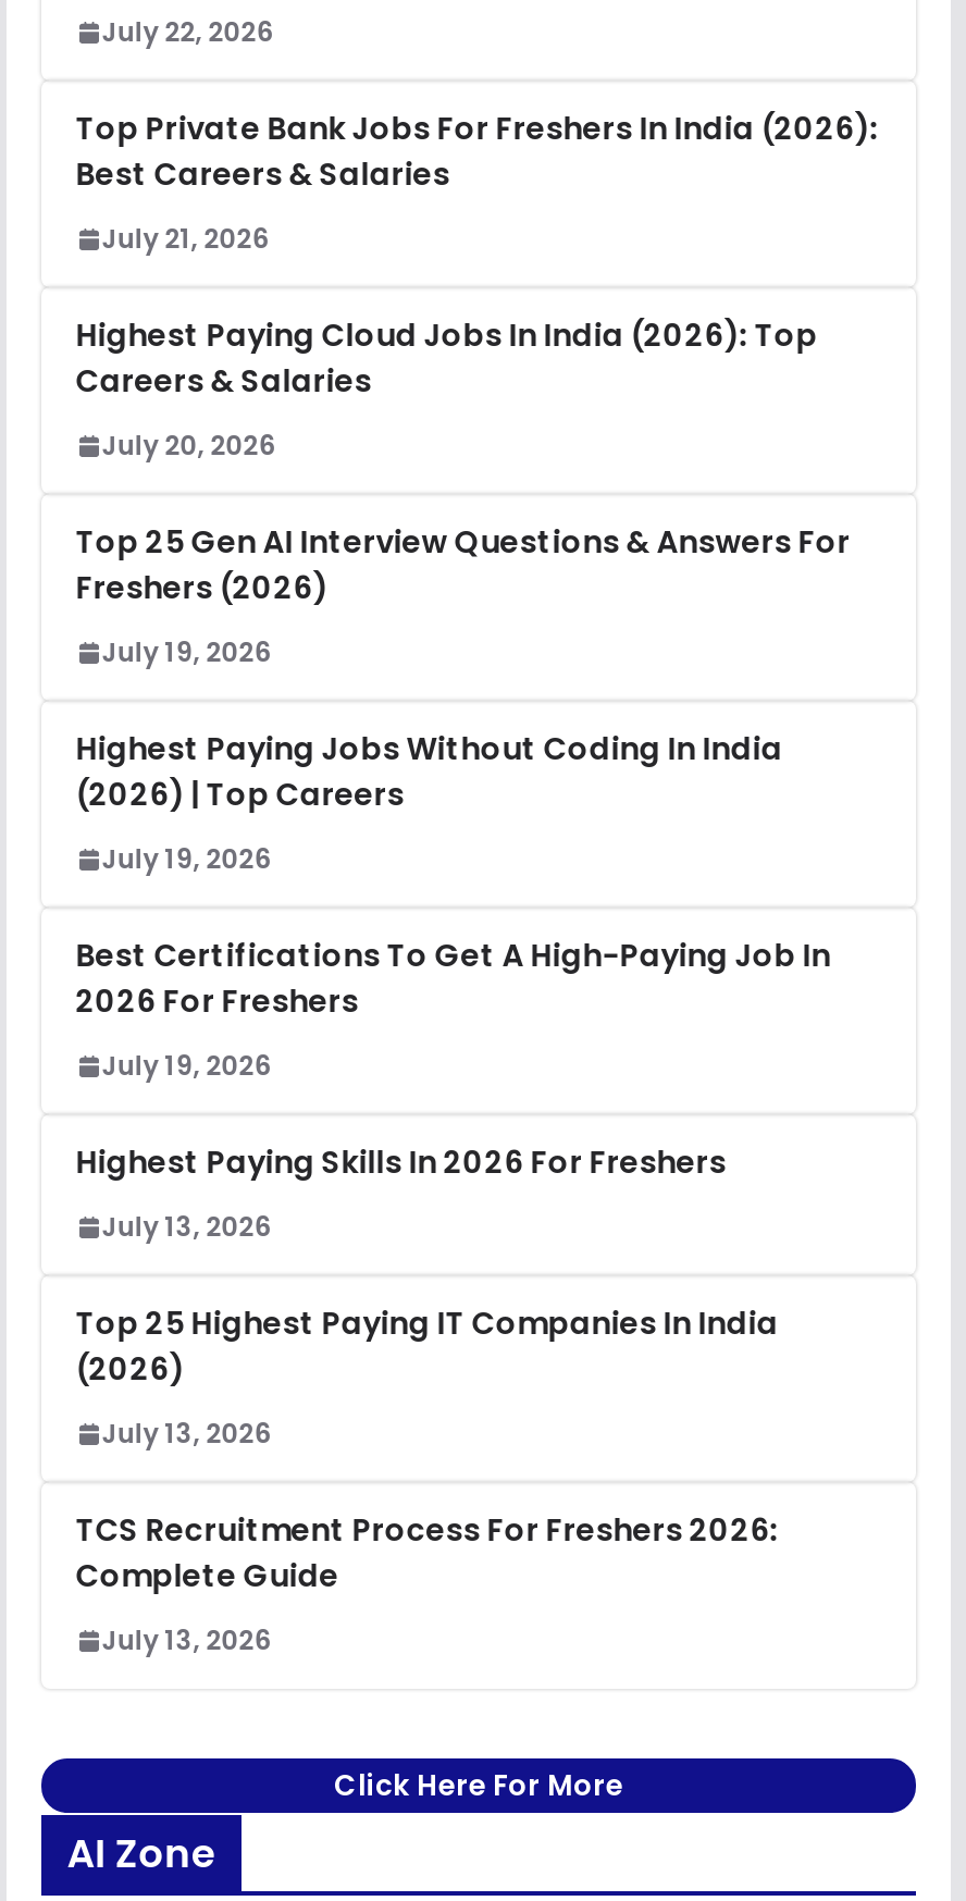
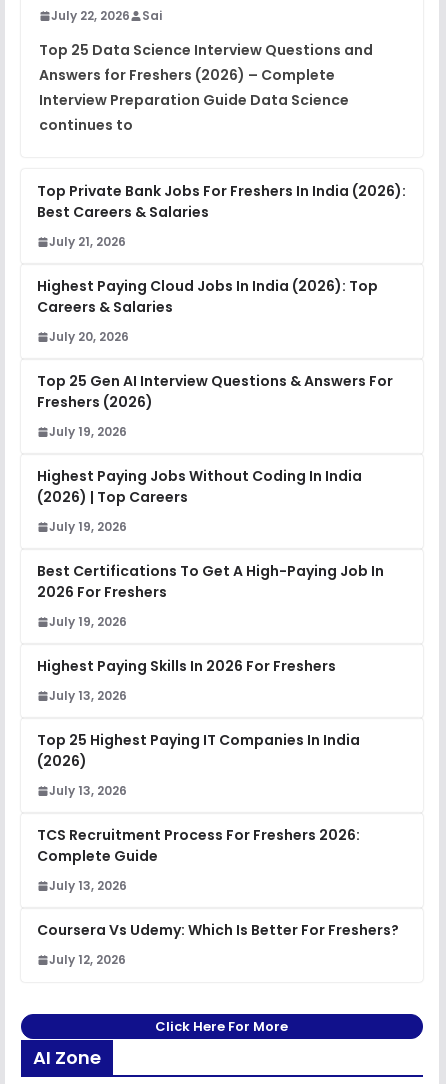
none -> [39,7,373,135] Sai | Top 25 Data Science Interview Questions and | Answers for Freshers (2026) – Complete | Interview Preparation Guide Data Science | continues to
none -> [37,920,399,968] Coursera Vs Udemy: Which Is Better For Freshers? | July 12, 2026

